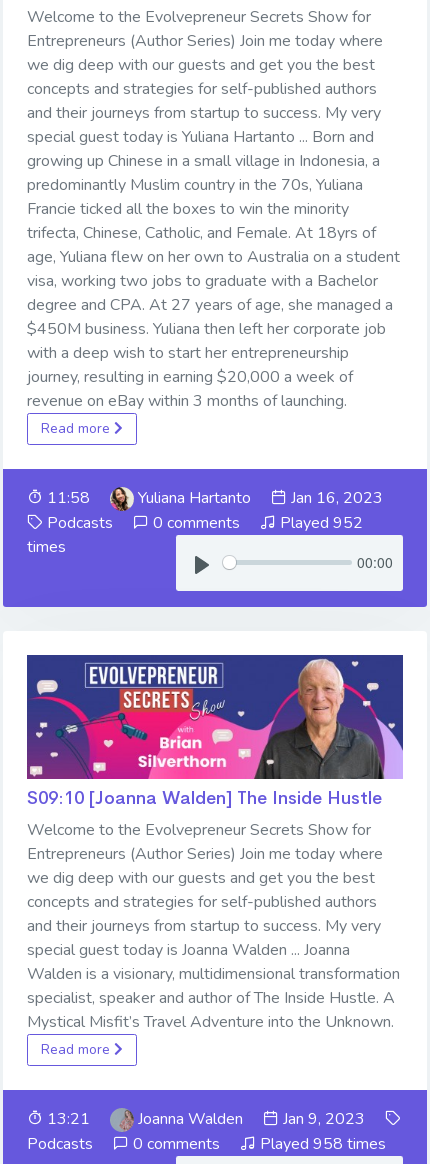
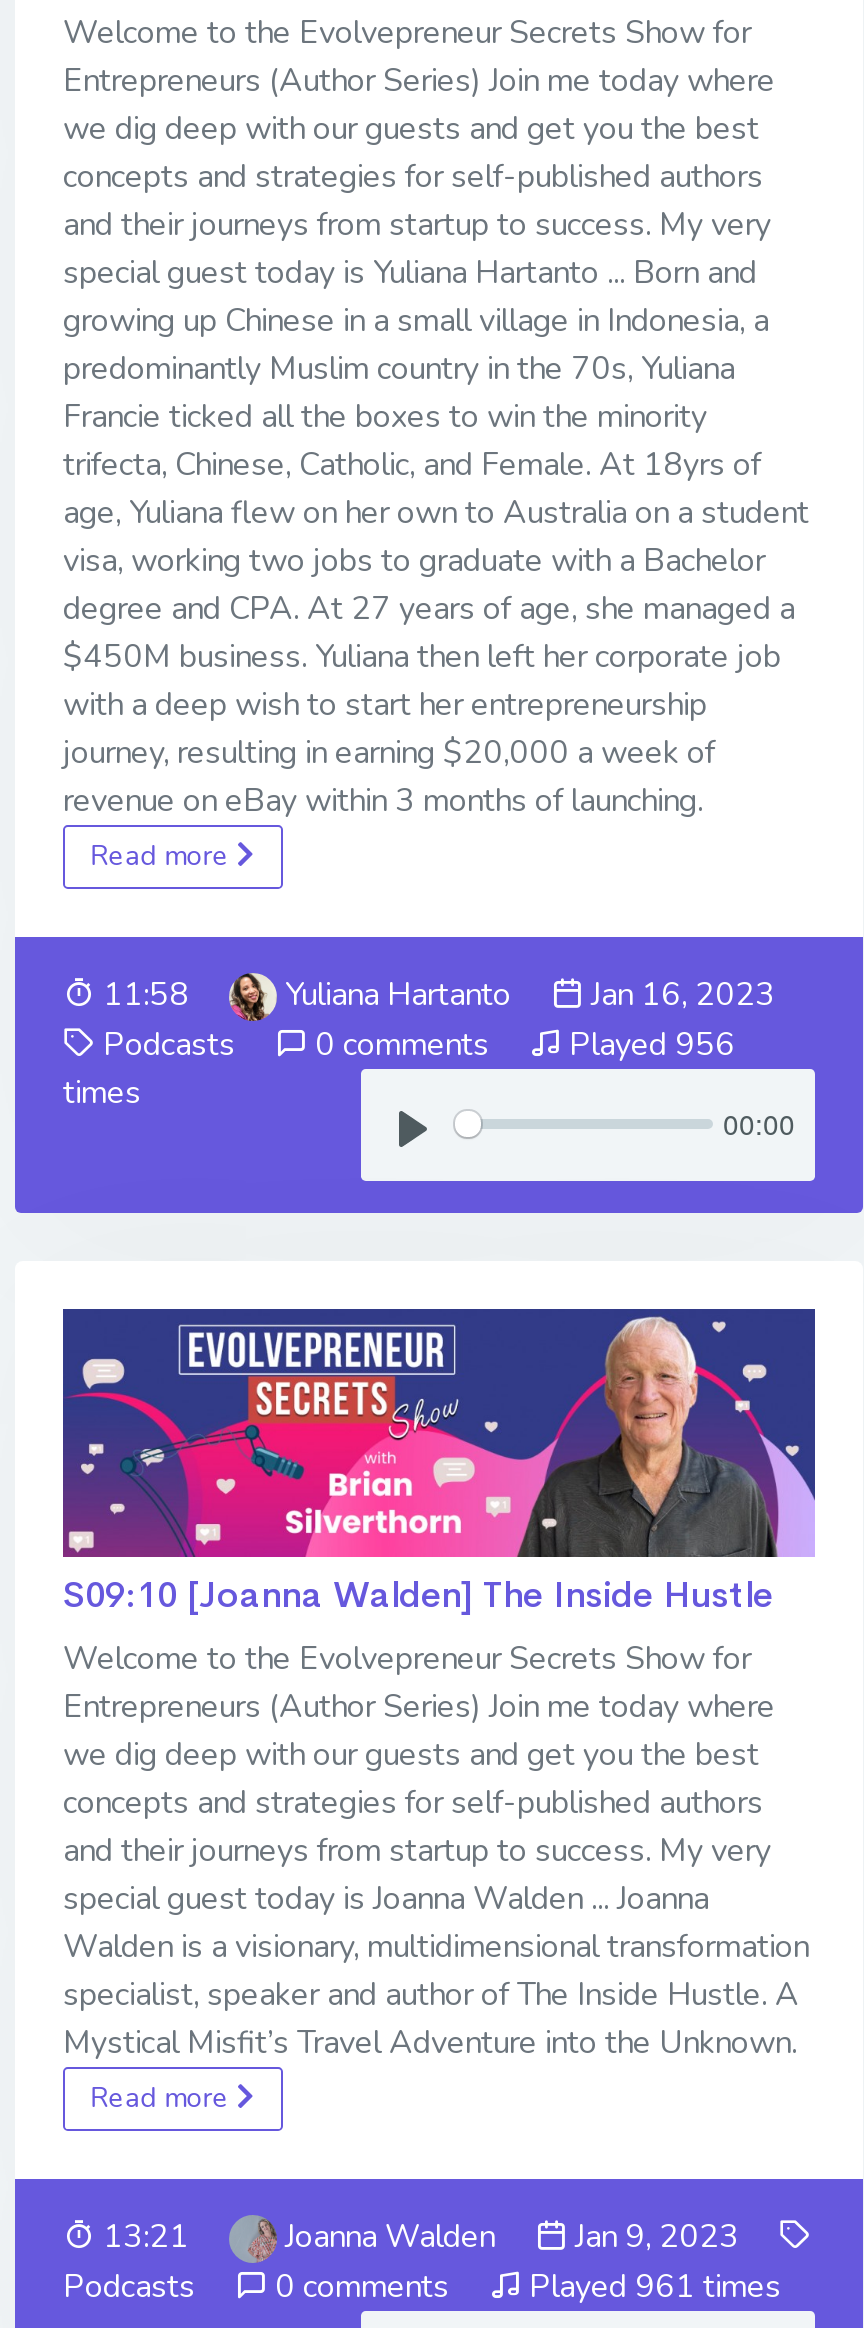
[47,512,363,534] Podcasts 0 comments Played 952 -> [103,1023,735,1067] Podcasts 0 comments Played 956
[27,1133,386,1155] Podcasts 0 comments Played 958 times -> [63,2265,781,2309] Podcasts 0 comments Played 961 times

